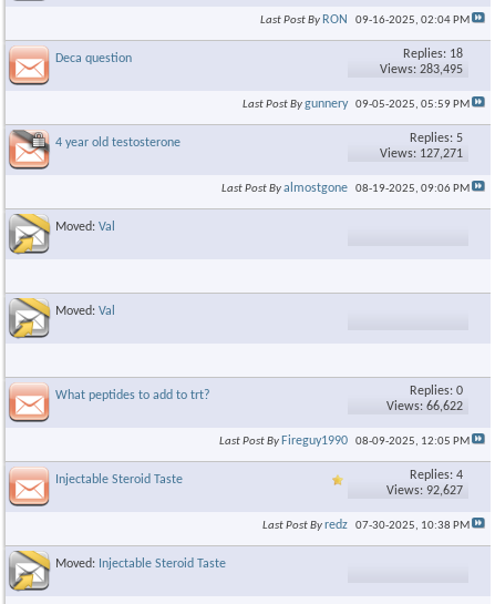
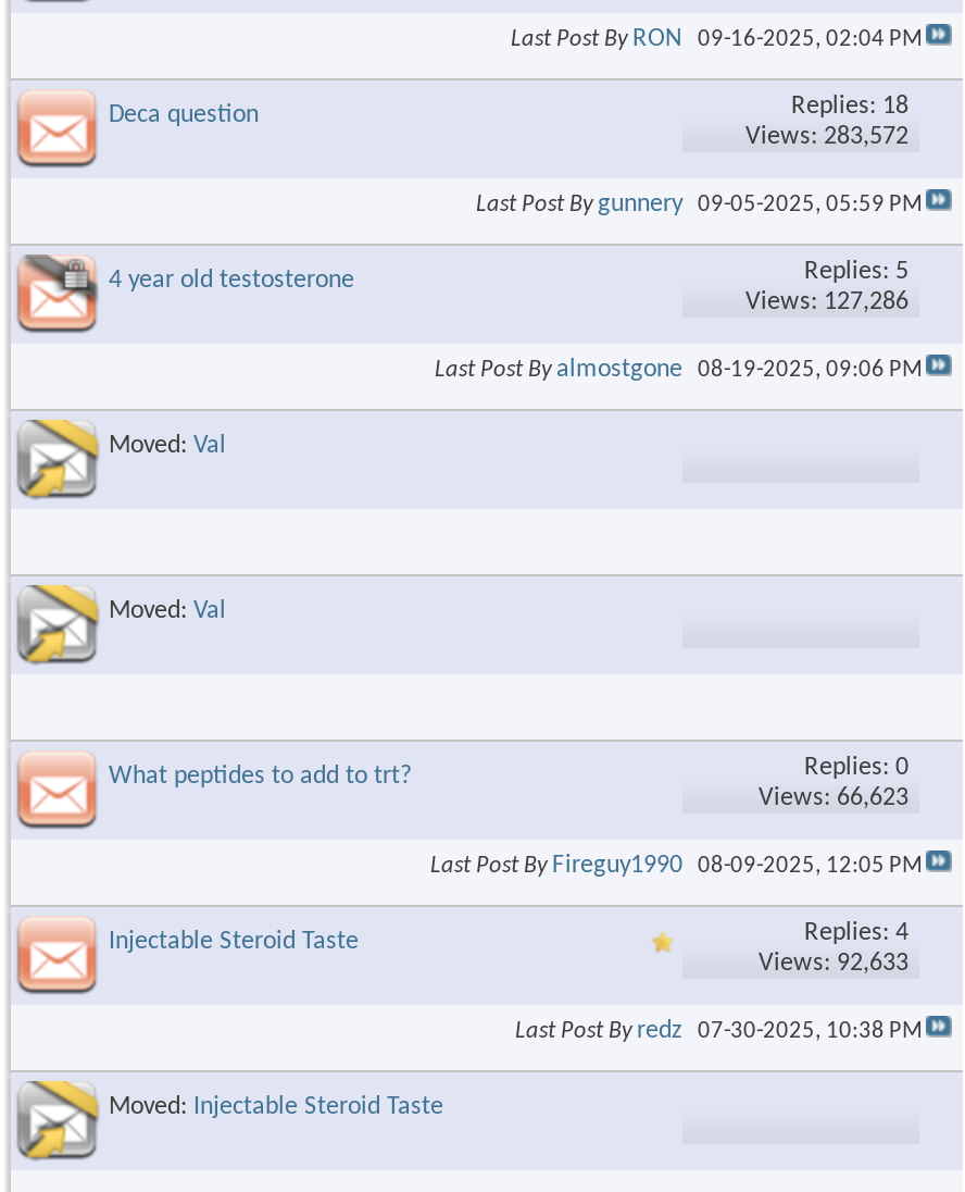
[380,63,463,76] Views: 283,495 -> [745,124,908,150] Views: 283,572
[380,147,463,161] Views: 127,271 -> [745,289,908,315] Views: 127,286
[386,400,463,413] Views: 66,622 -> [759,785,908,811] Views: 66,623
[386,484,463,498] Views: 92,627 -> [759,951,908,977] Views: 92,633

